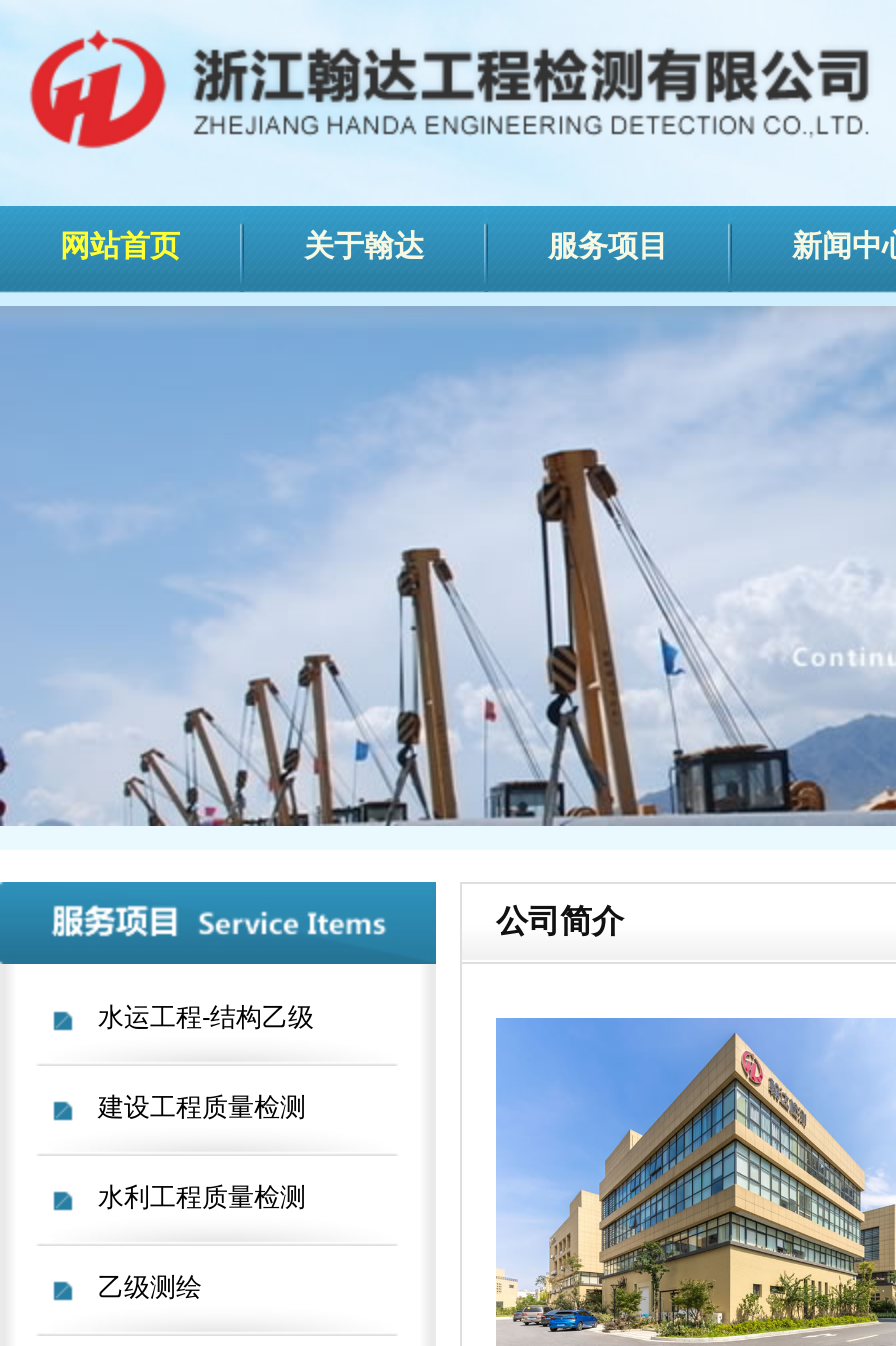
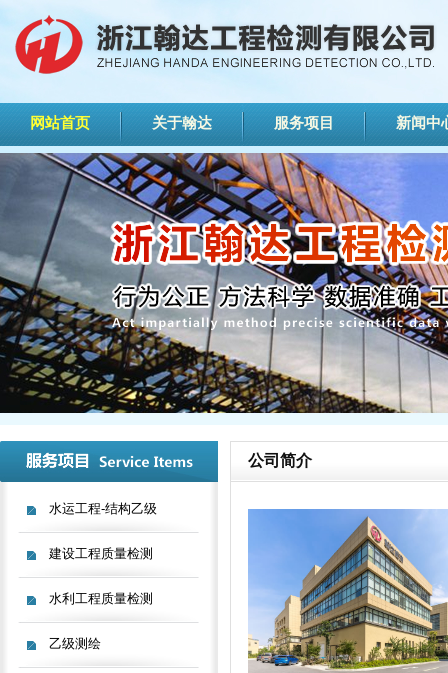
[6,306,890,828] [image] -> [3,152,445,414] [image]

